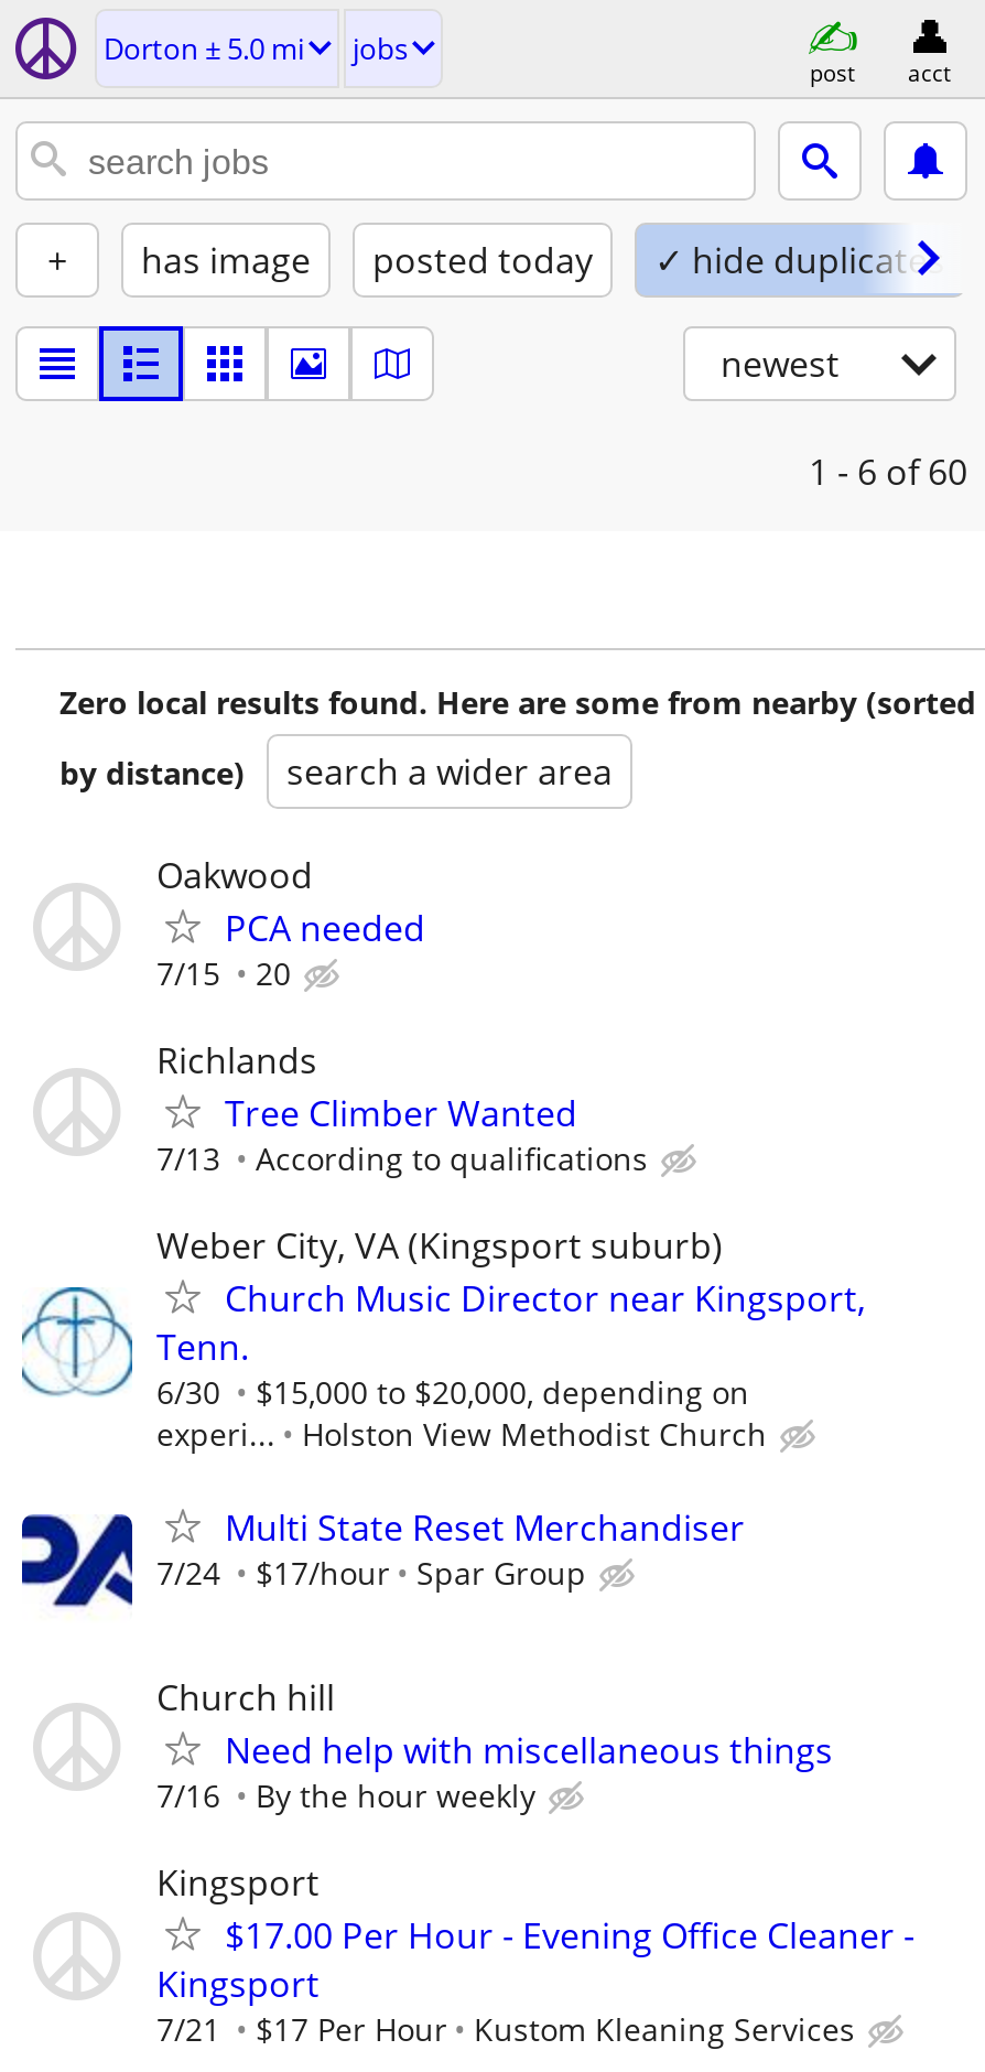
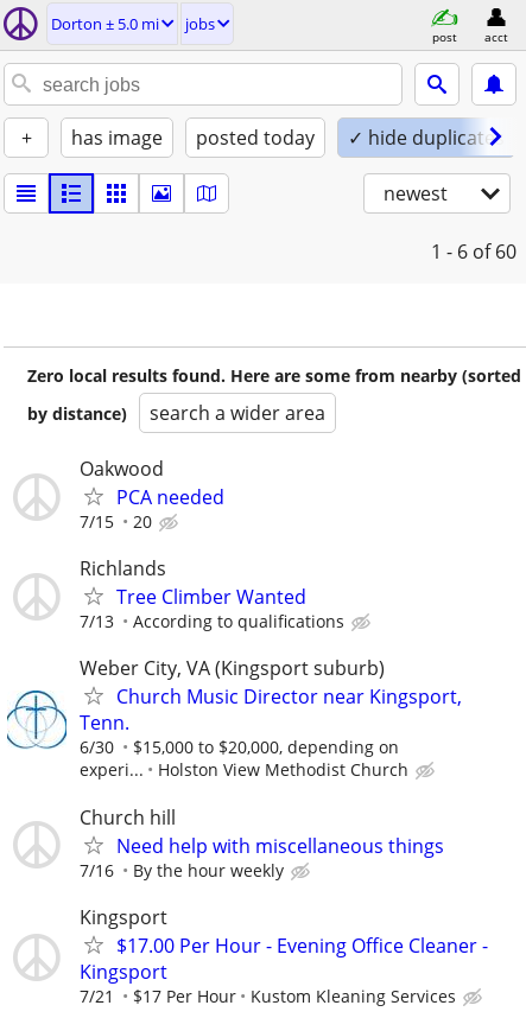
[20,1502,745,1607] [image] | Multi State Reset Merchandiser | 7/24 | $17/hour | Spar Group -> none

